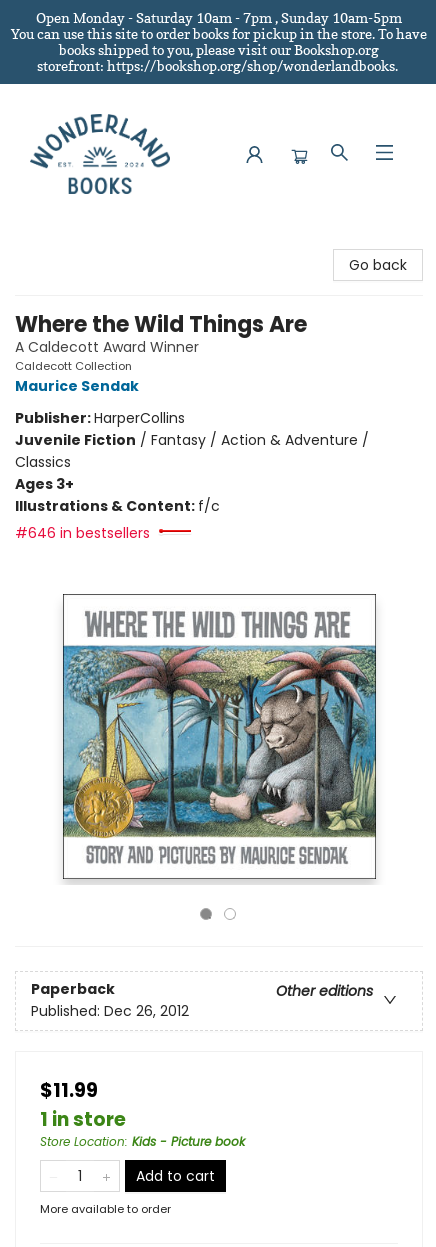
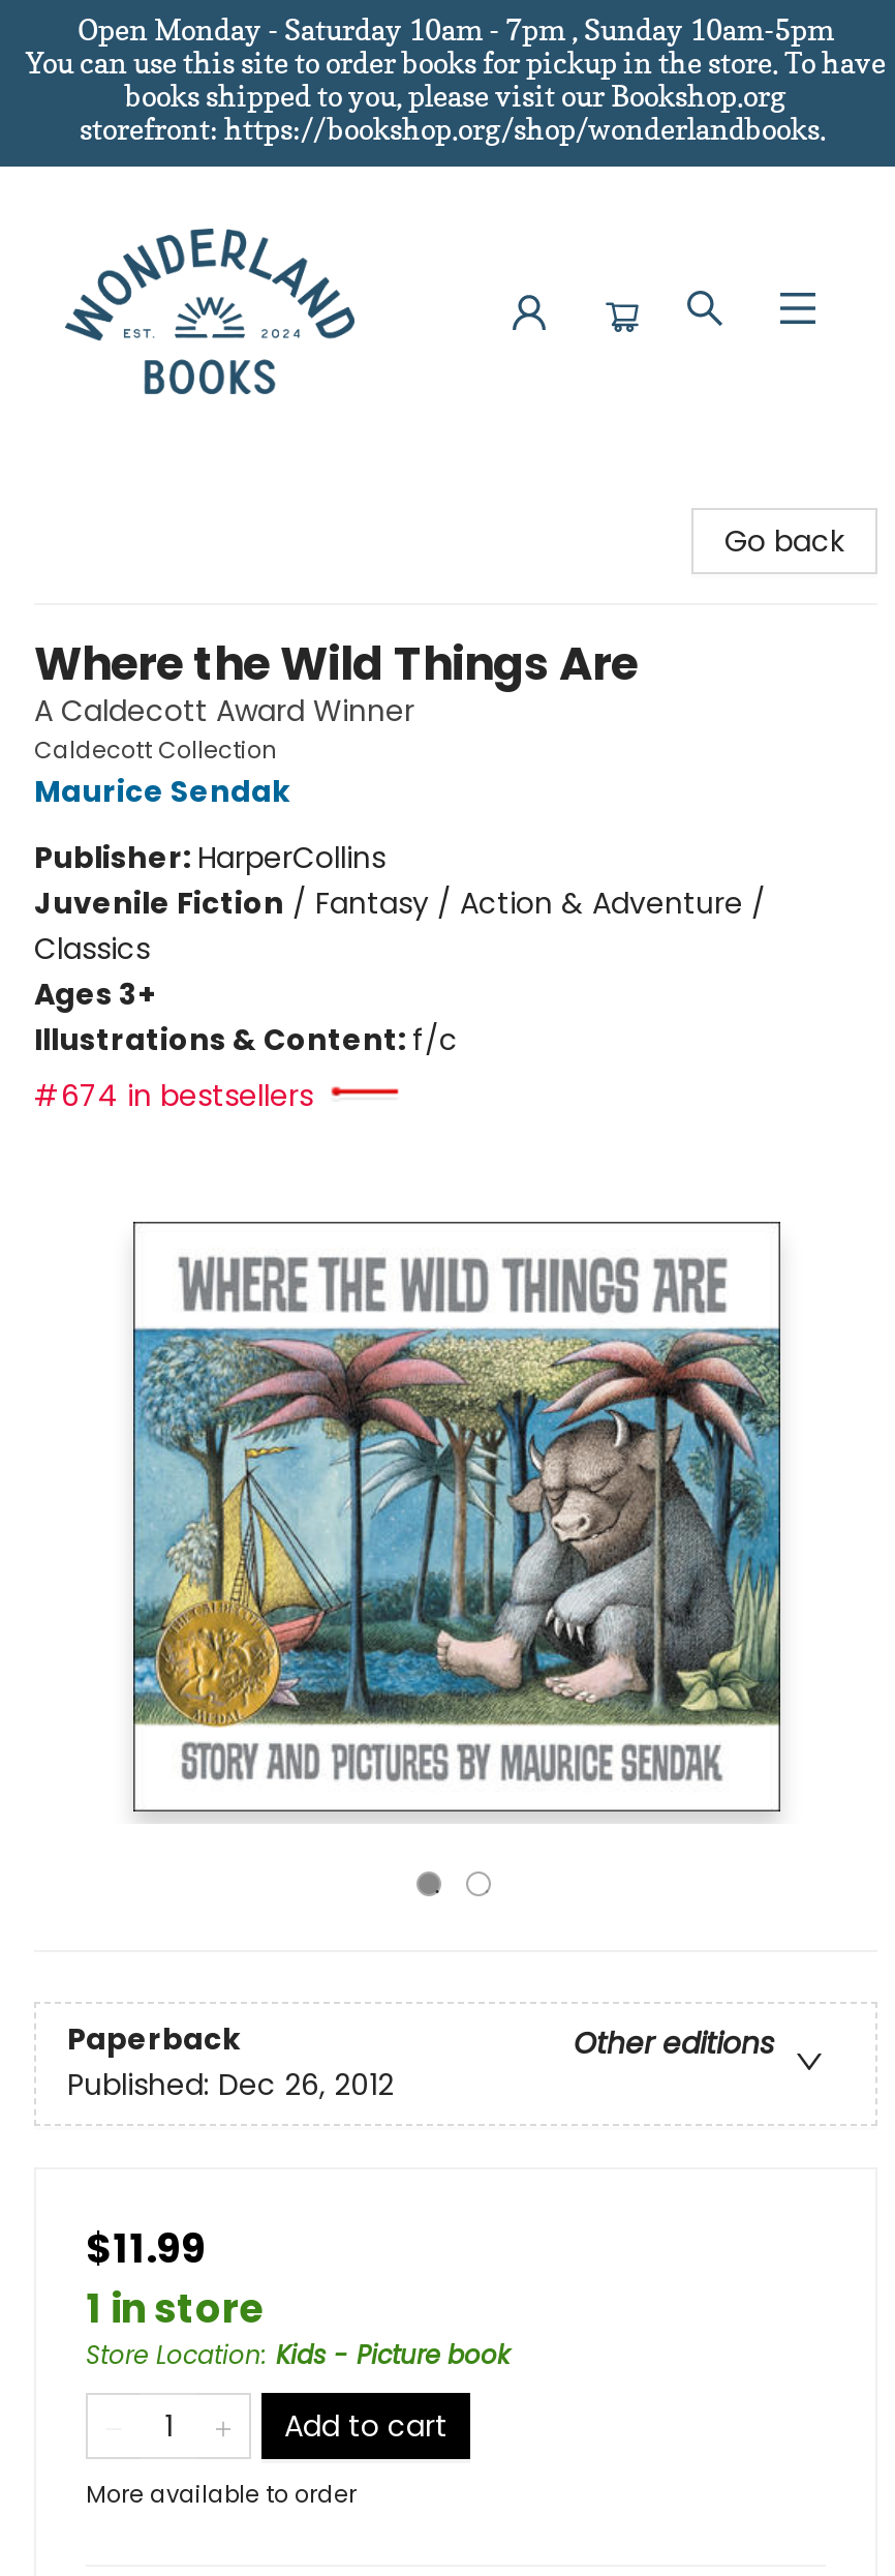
[15,523,150,543] #646 in bestsellers -> [34,1075,313,1116] #674 in bestsellers

